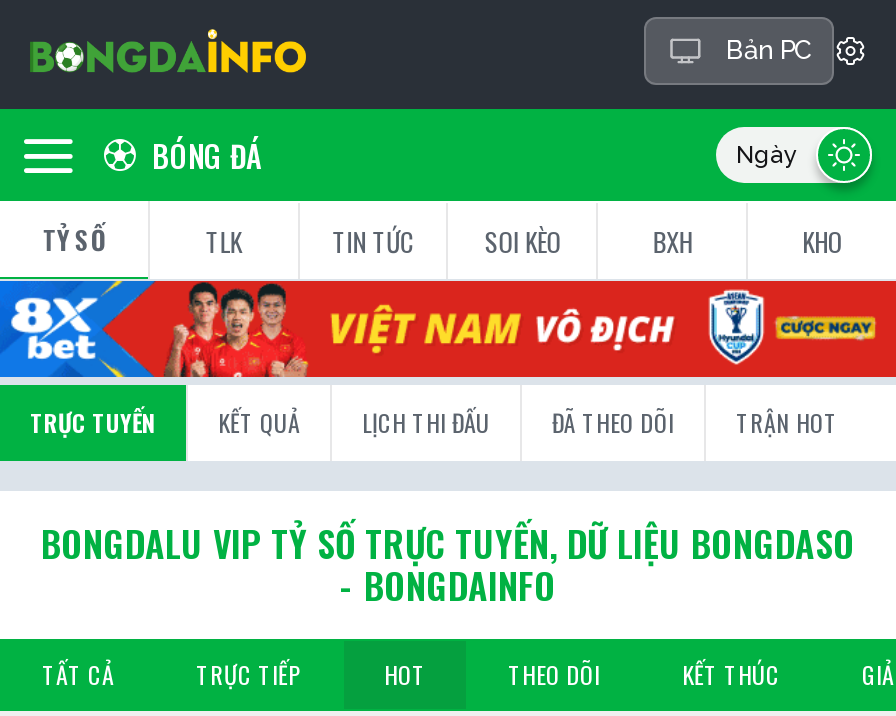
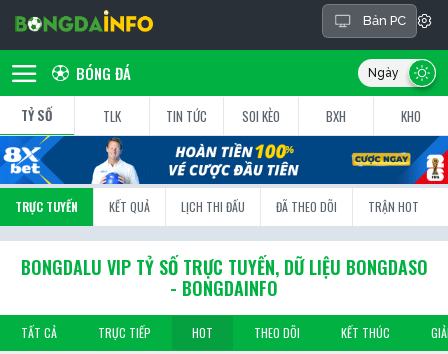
[8,279,890,379] [image] -> [3,135,445,185] [image]

